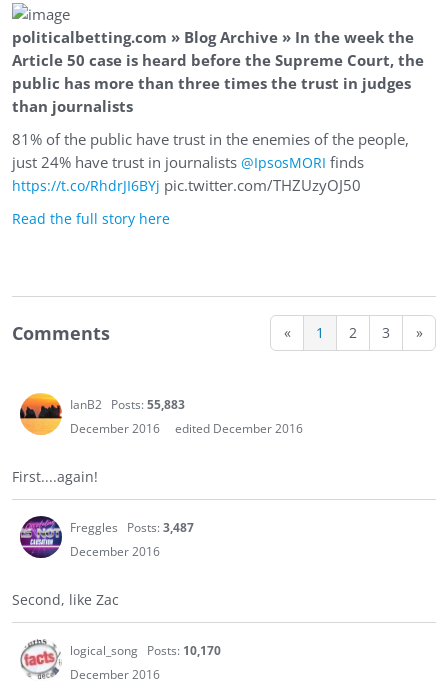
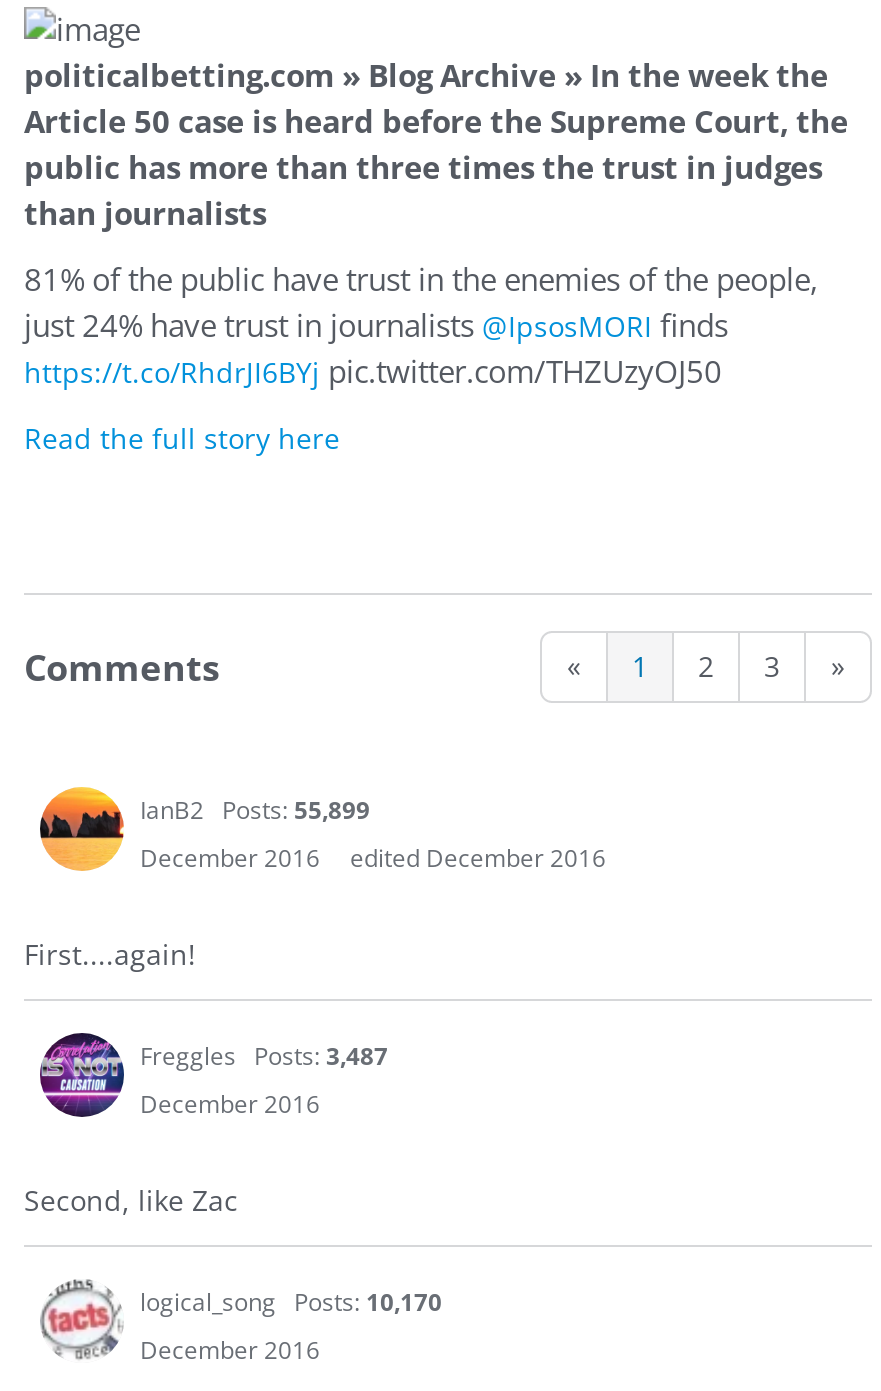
[70,396,185,413] IanB2 Posts: 55,883 -> [140,793,370,827] IanB2 Posts: 55,899

